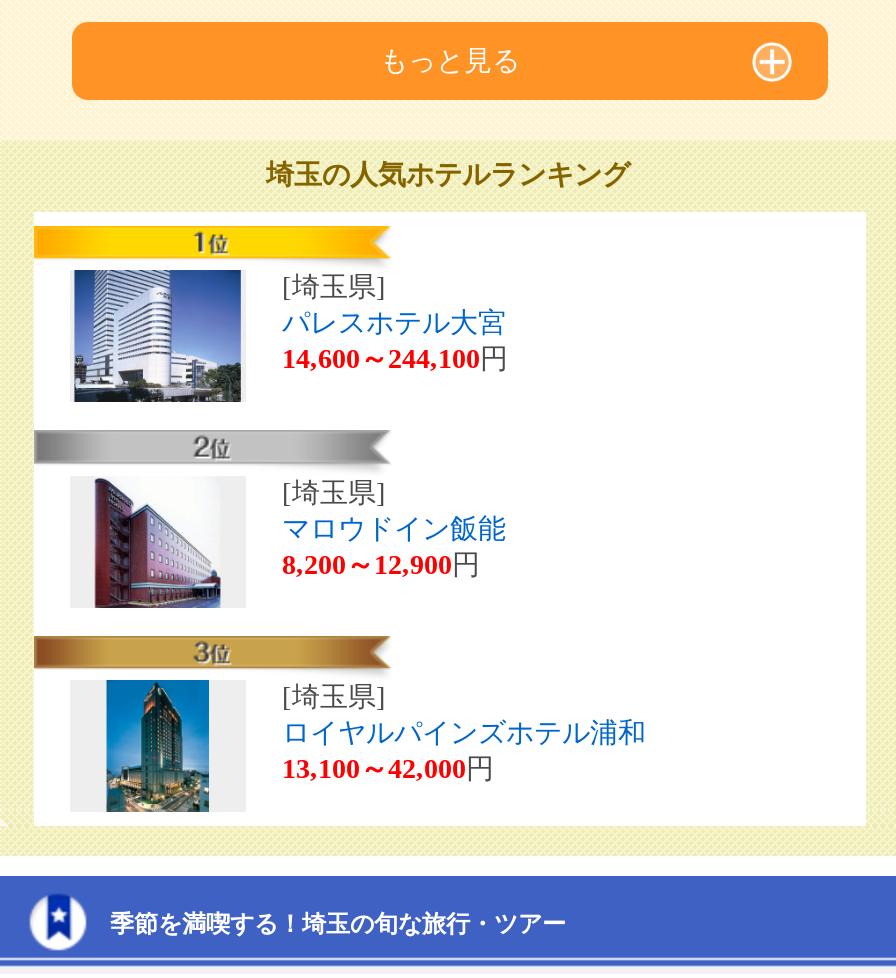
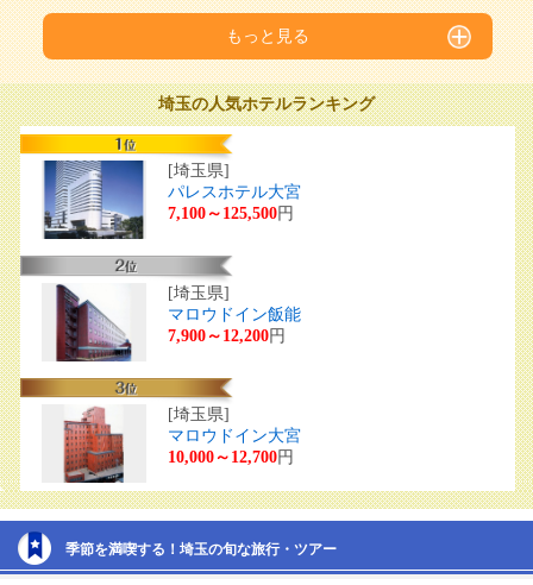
[282,345,508,375] 14,600～244,100円 -> [168,205,294,223] 7,100～125,500円
[282,550,480,580] 8,200～12,900円 -> [168,327,286,345] 7,900～12,200円
[104,678,646,814] [image] | ロイヤルパインズホテル浦和 | 13,100～42,000円 -> [63,404,301,484] [image] | マロウドイン大宮 | 10,000～12,700円

